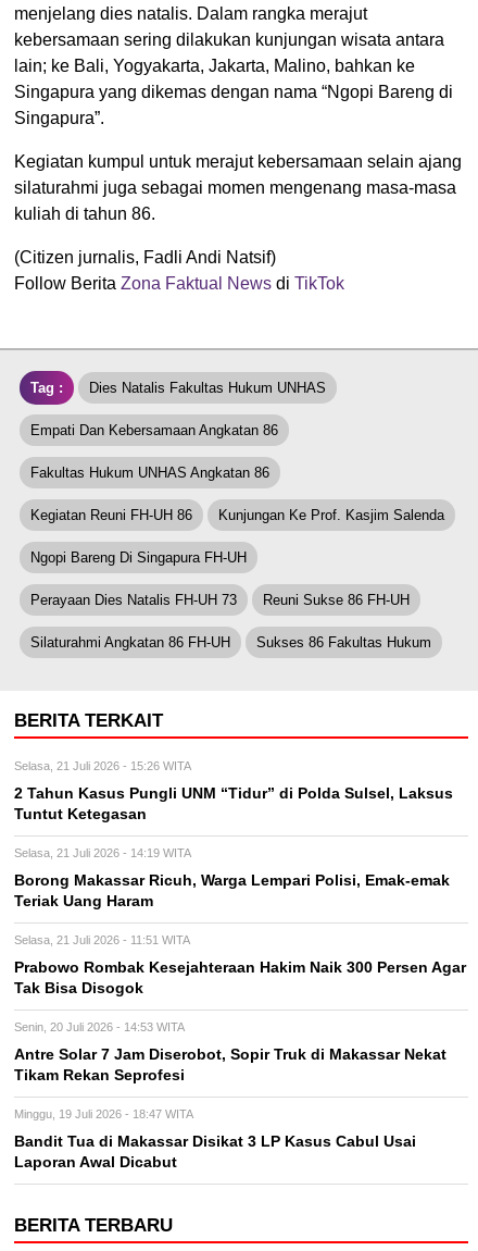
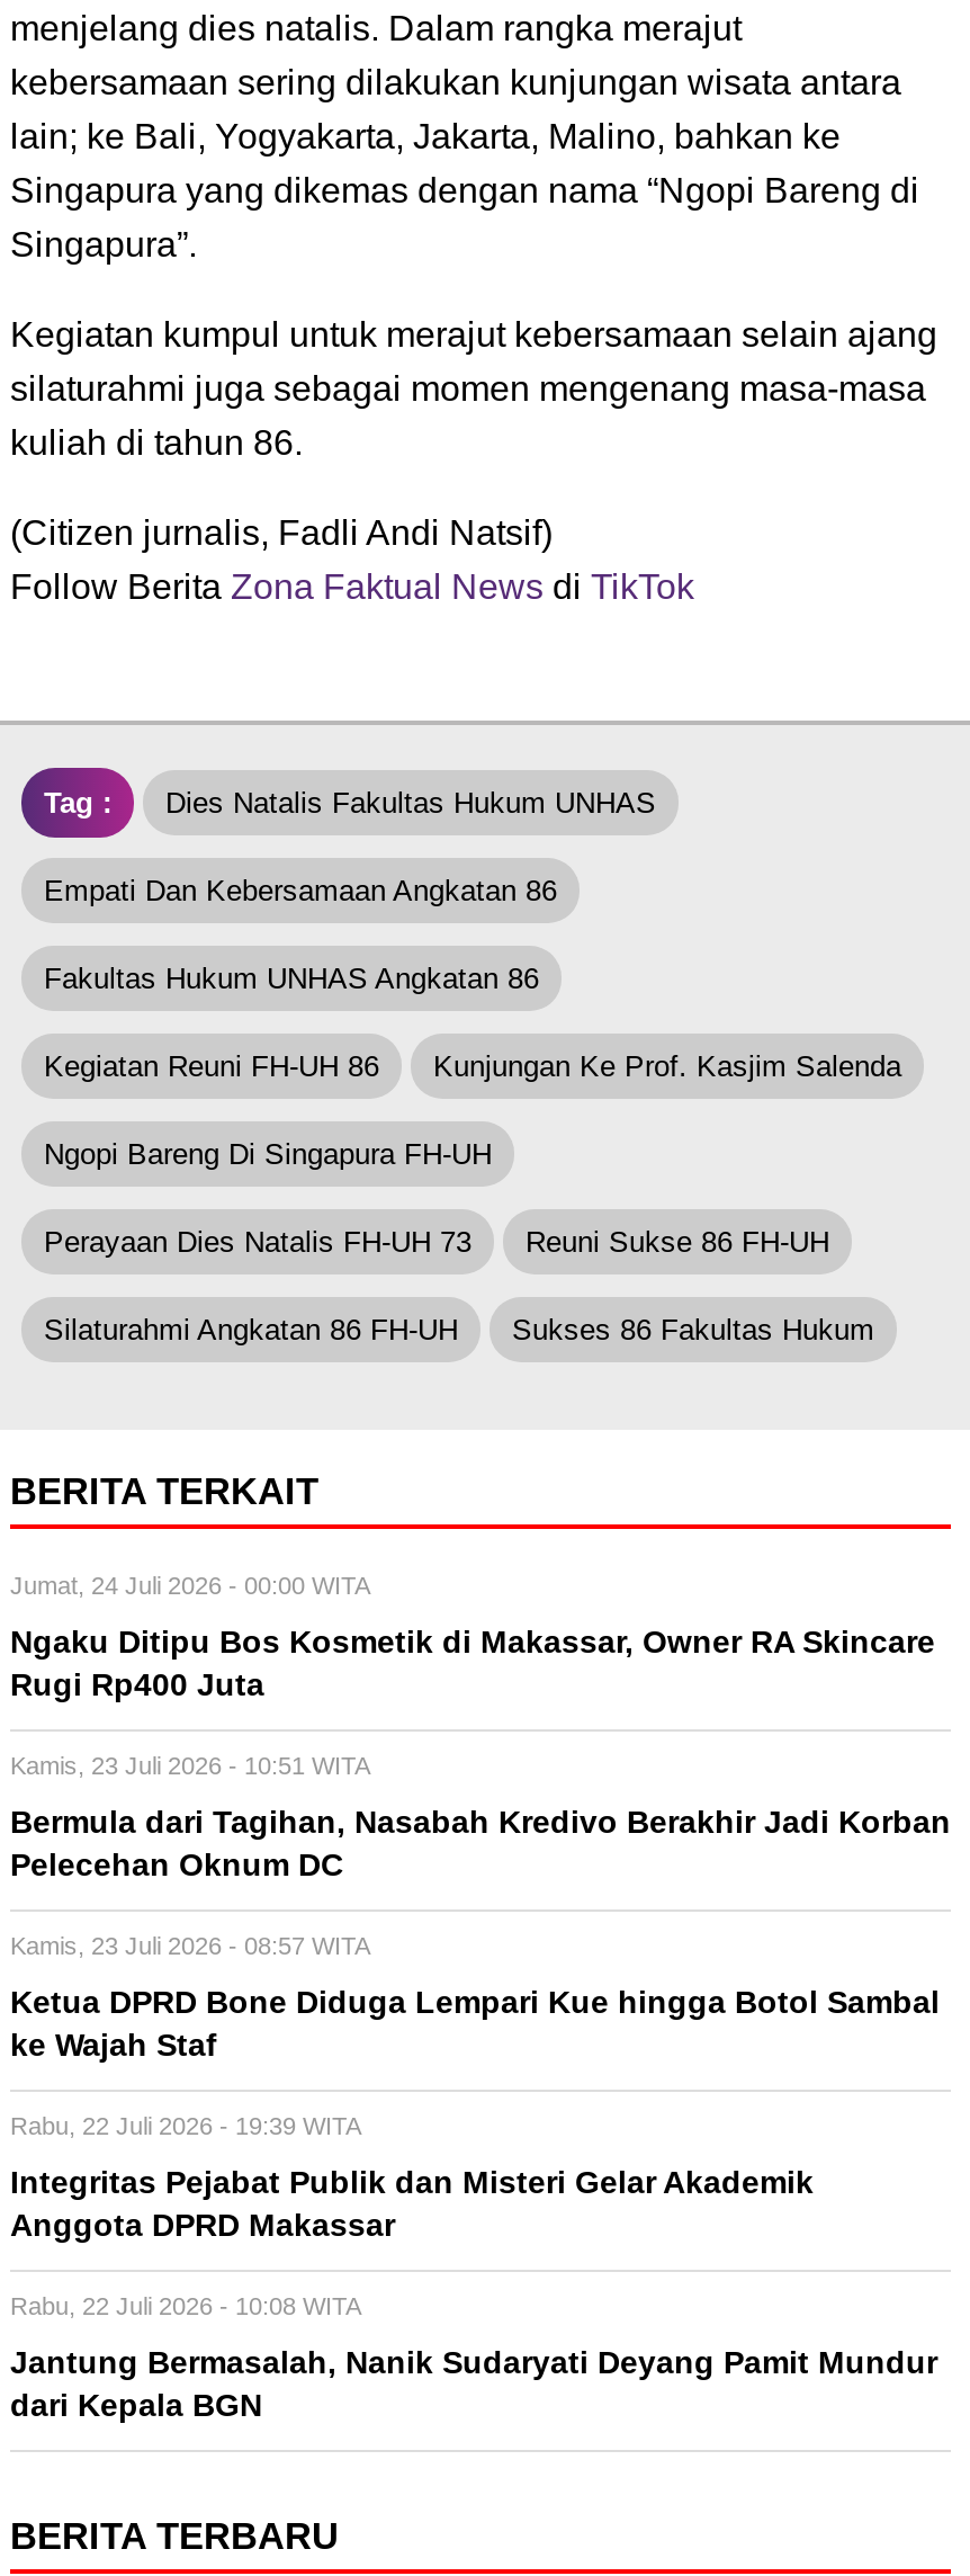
[14,760,191,773] Selasa, 21 Juli 2026 - 15:26 WITA -> [10,1573,370,1600] Jumat, 24 Juli 2026 - 00:00 WITA
[14,786,453,823] 2 Tahun Kasus Pungli UNM “Tidur” di Polda Sulsel, Laksus | Tuntut Ketegasan -> [10,1627,935,1703] Ngaku Ditipu Bos Kosmetik di Makassar, Owner RA Skincare | Rugi Rp400 Juta
[14,847,191,860] Selasa, 21 Juli 2026 - 14:19 WITA -> [10,1753,370,1780] Kamis, 23 Juli 2026 - 10:51 WITA
[14,873,450,910] Borong Makassar Ricuh, Warga Lempari Polisi, Emak-emak | Teriak Uang Haram -> [10,1807,951,1884] Bermula dari Tagihan, Nasabah Kredivo Berakhir Jadi Korban | Pelecehan Oknum DC
[14,934,190,947] Selasa, 21 Juli 2026 - 11:51 WITA -> [10,1933,370,1960] Kamis, 23 Juli 2026 - 08:57 WITA
[14,960,466,997] Prabowo Rombak Kesejahteraan Hakim Naik 300 Persen Agar | Tak Bisa Disogok -> [10,1987,940,2064] Ketua DPRD Bone Diduga Lempari Kue hingga Botol Sambal | ke Wajah Staf
[14,1021,185,1034] Senin, 20 Juli 2026 - 14:53 WITA -> [10,2113,361,2140] Rabu, 22 Juli 2026 - 19:39 WITA
[14,1047,446,1084] Antre Solar 7 Jam Diserobot, Sopir Truk di Makassar Nekat | Tikam Rekan Seprofesi -> [10,2167,814,2244] Integritas Pejabat Publik dan Misteri Gelar Akademik | Anggota DPRD Makassar
[14,1108,193,1121] Minggu, 19 Juli 2026 - 18:47 WITA -> [10,2293,361,2320] Rabu, 22 Juli 2026 - 10:08 WITA
[14,1134,416,1171] Bandit Tua di Makassar Disikat 3 LP Kasus Cabul Usai | Laporan Awal Dicabut -> [10,2347,937,2424] Jantung Bermasalah, Nanik Sudaryati Deyang Pamit Mundur | dari Kepala BGN

